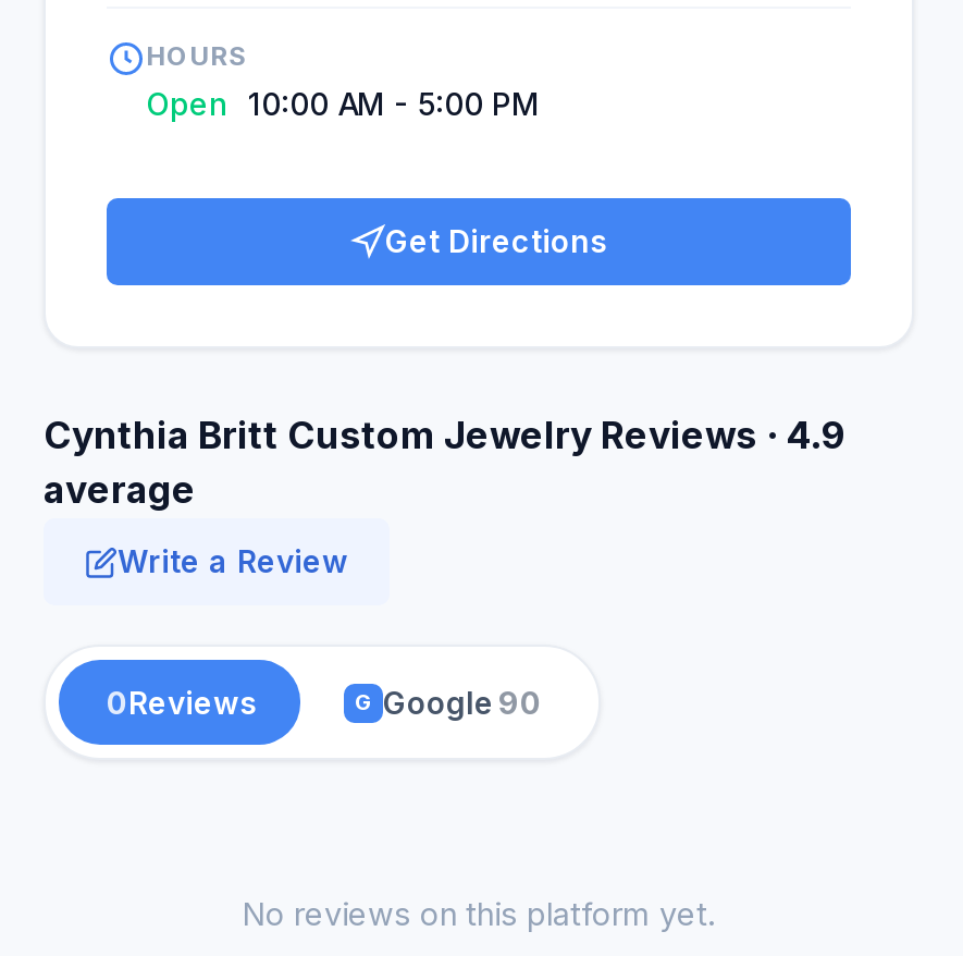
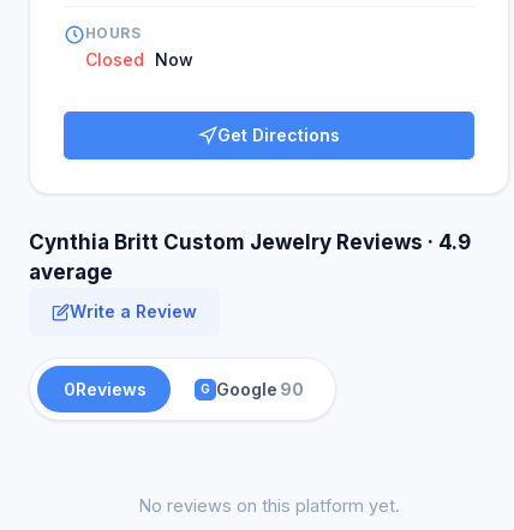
[146,85,540,122] Open 10:00 AM - 5:00 PM -> [85,49,193,70] Closed Now

